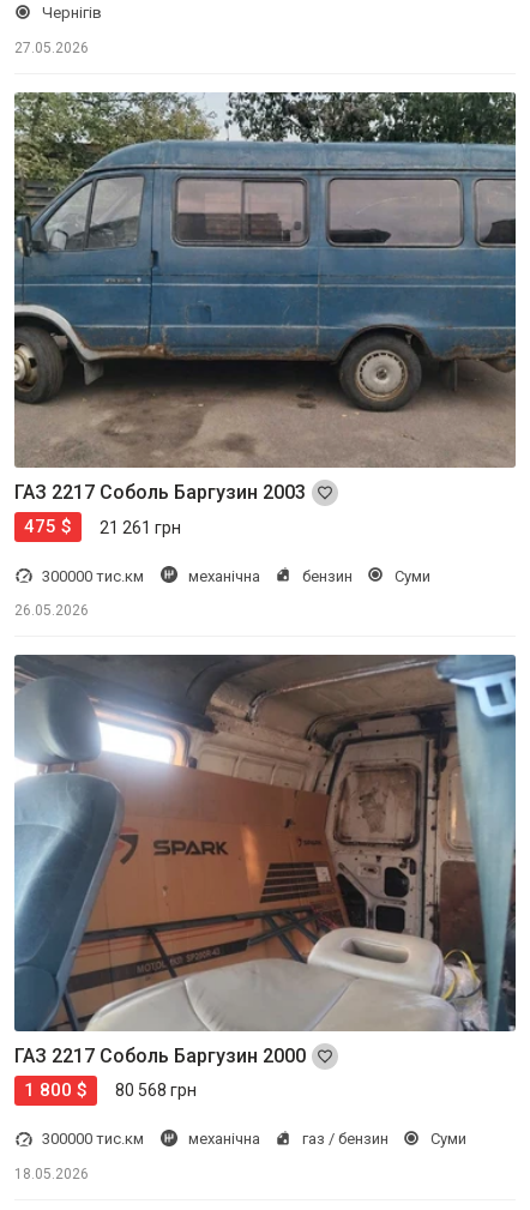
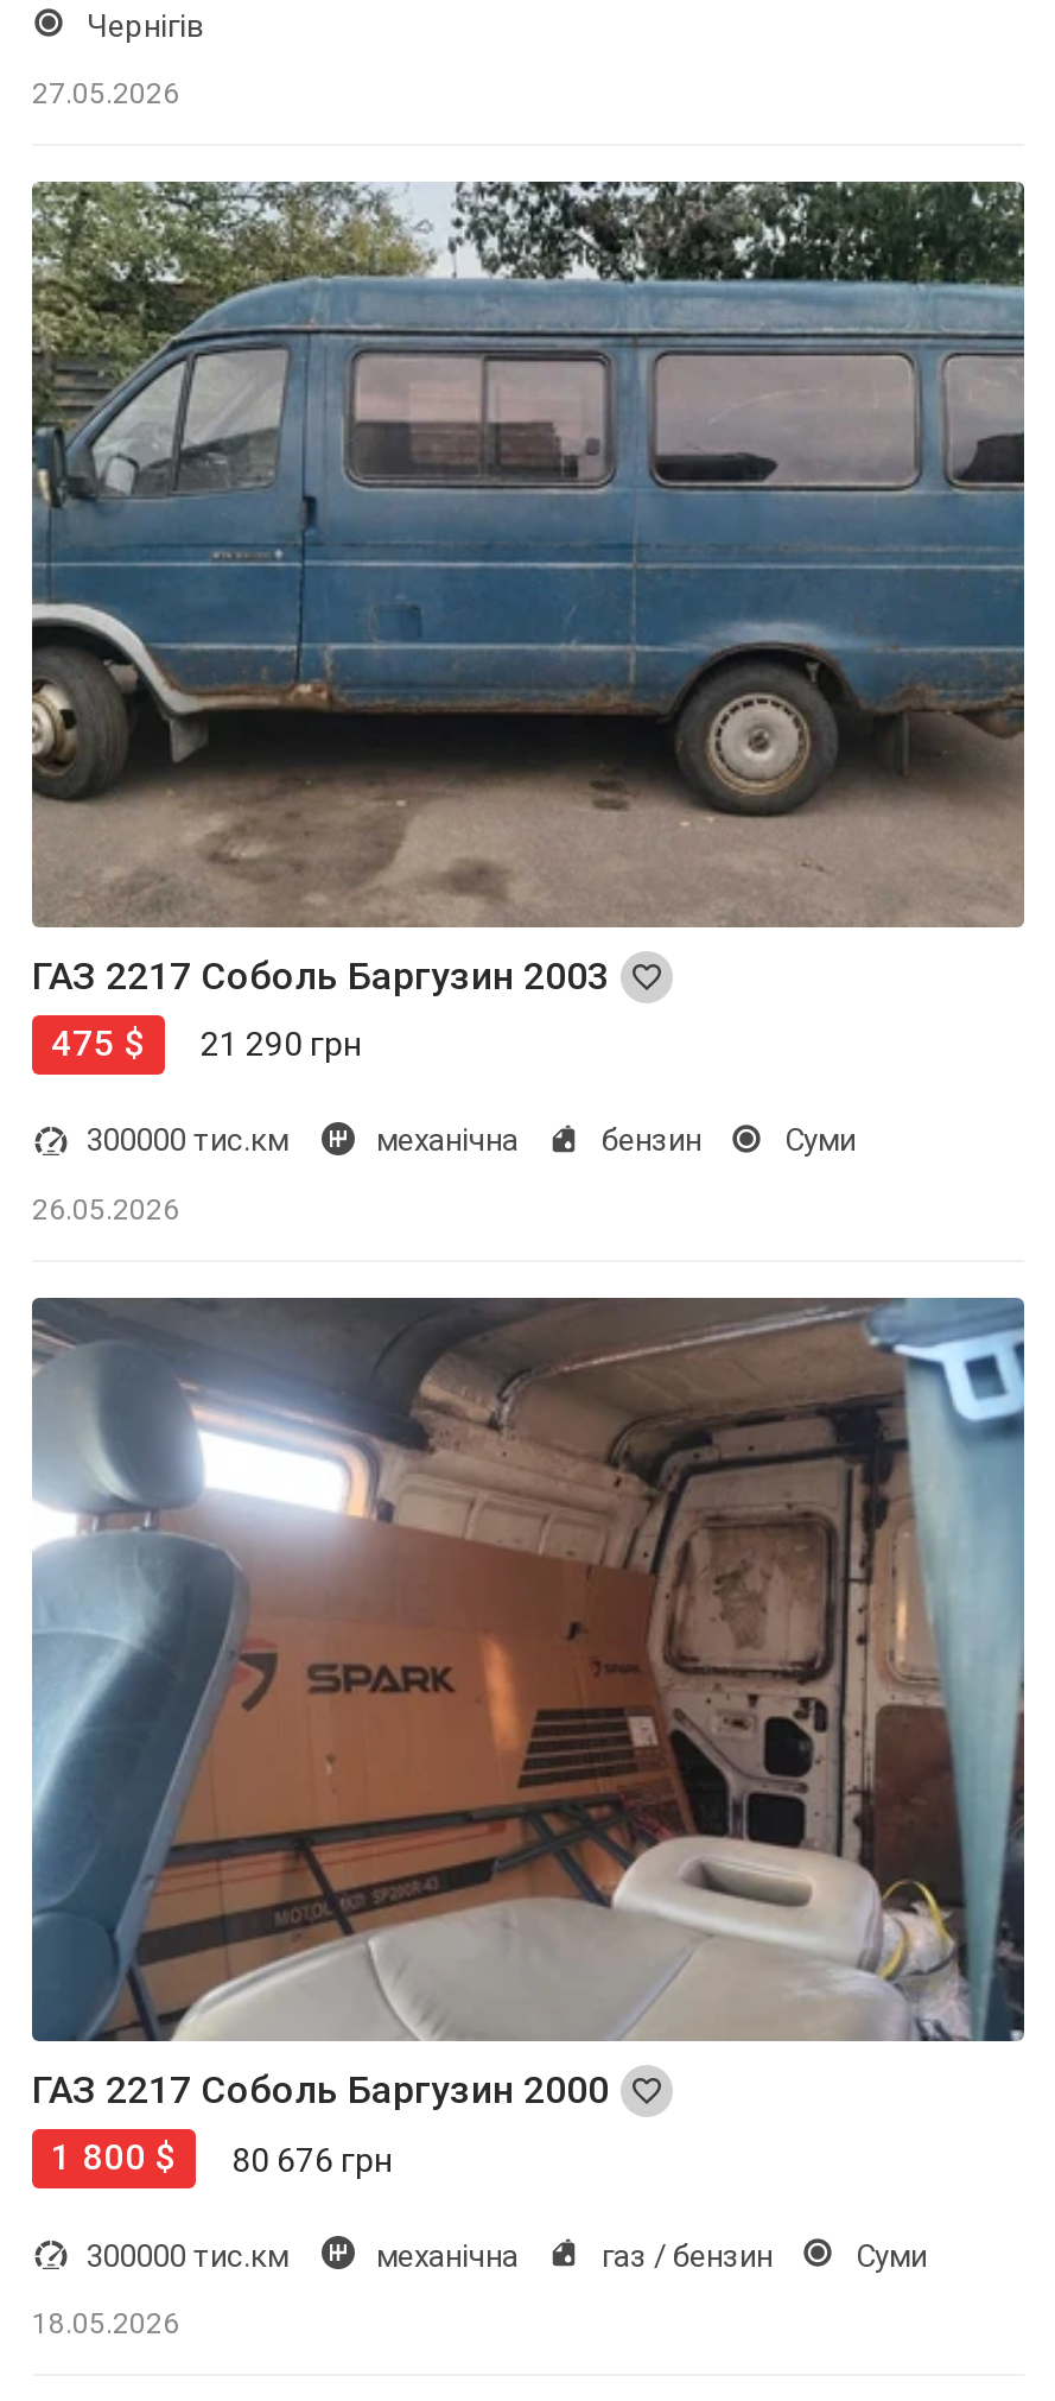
[24,516,181,537] 475 $ 21 261 грн -> [51,1021,362,1064] 475 $ 21 290 грн
[24,1079,197,1100] 1 800 $ 80 568 грн -> [51,2136,393,2179] 1 800 $ 80 676 грн

